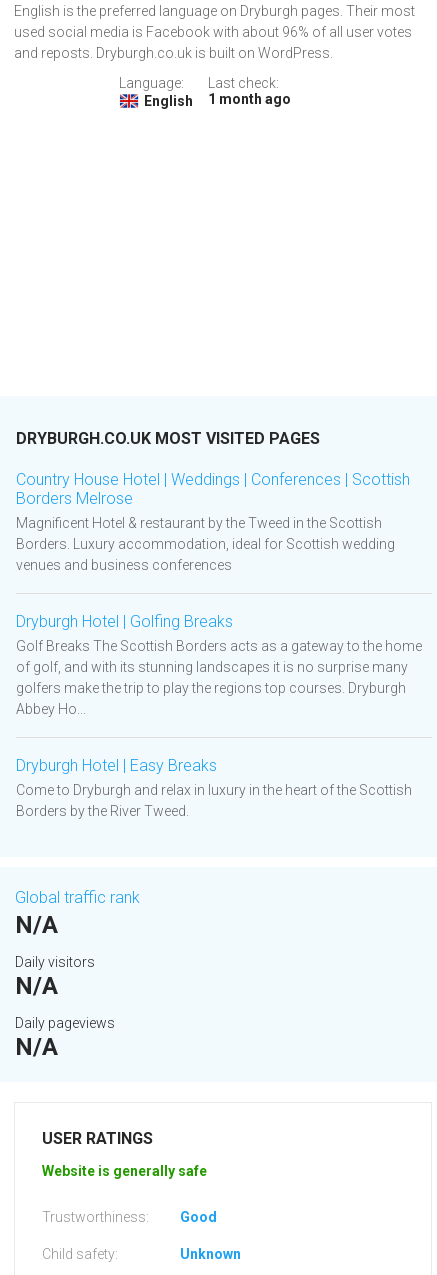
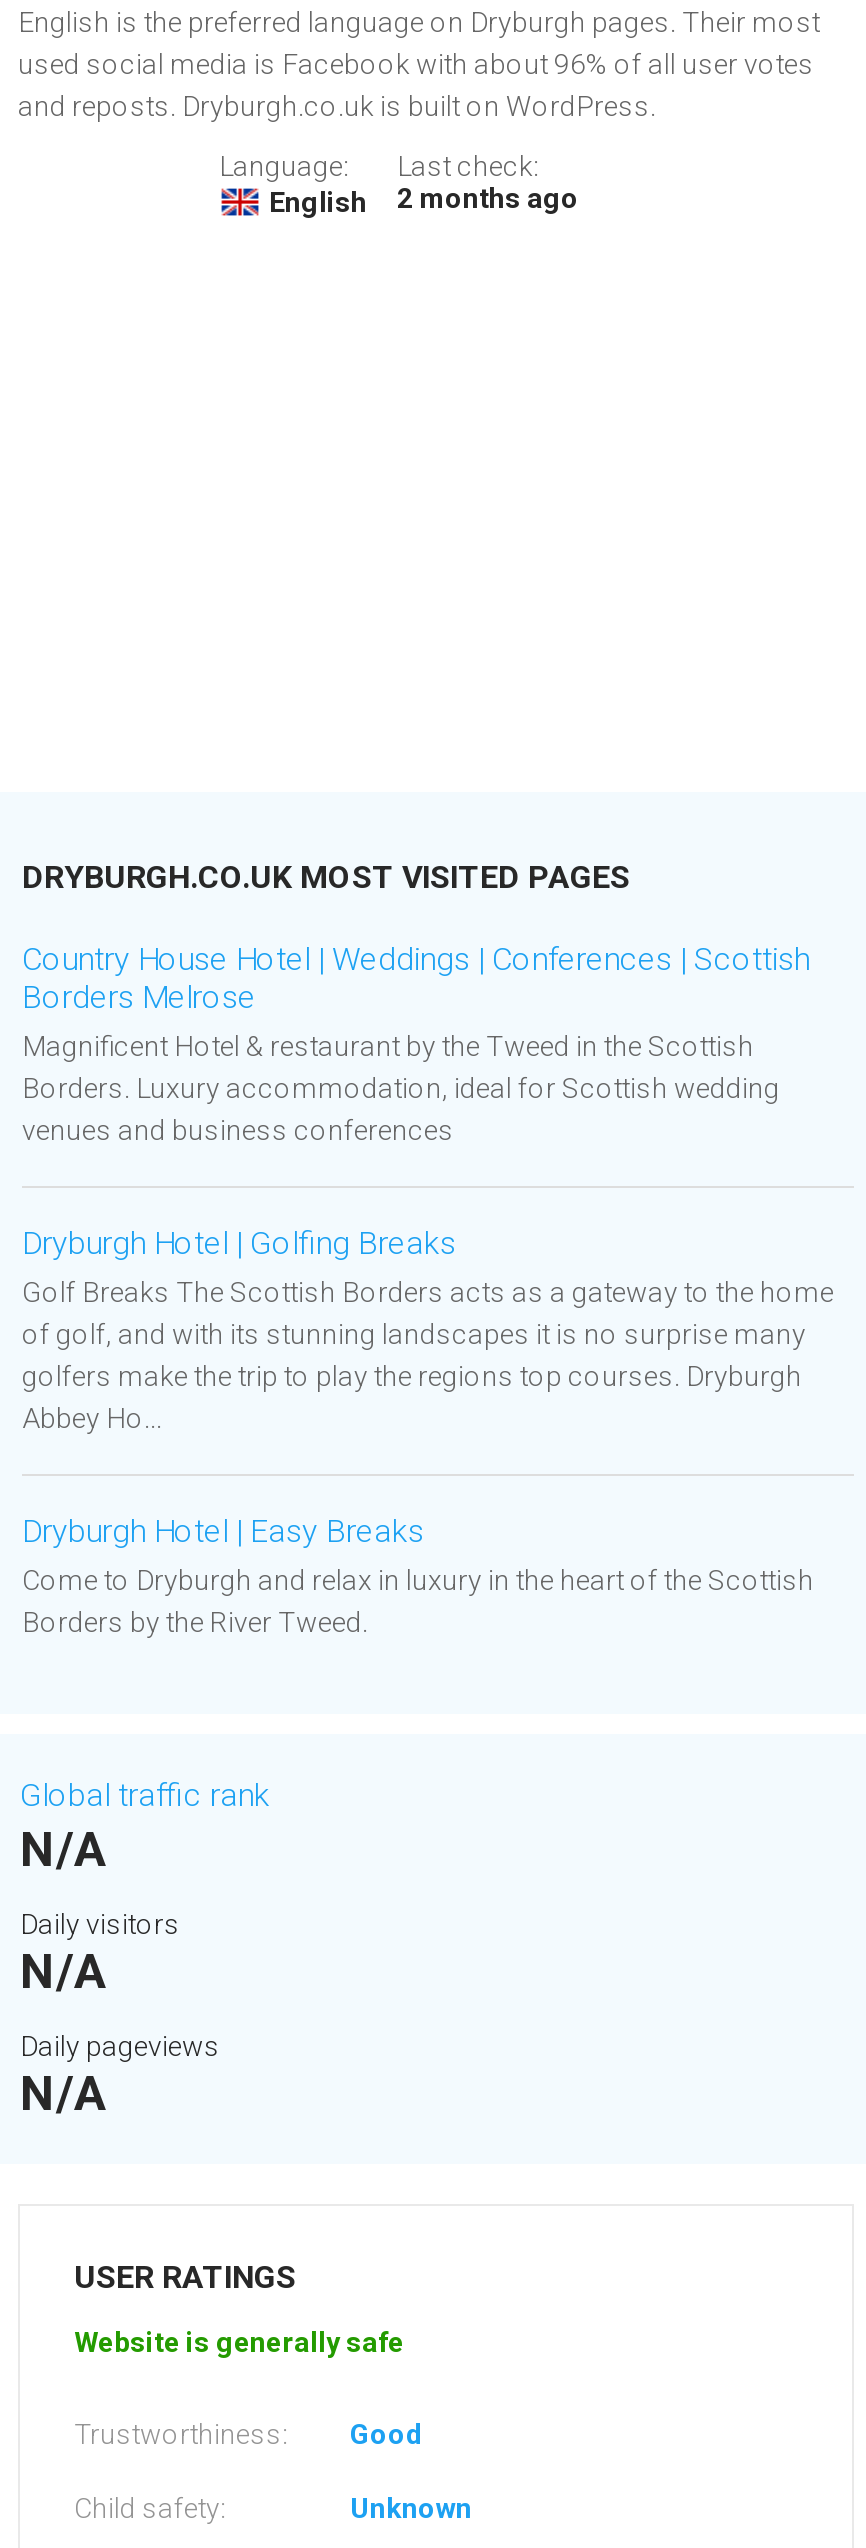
[143,91,290,109] English 1 month ago -> [269,182,579,218] English 2 months ago

